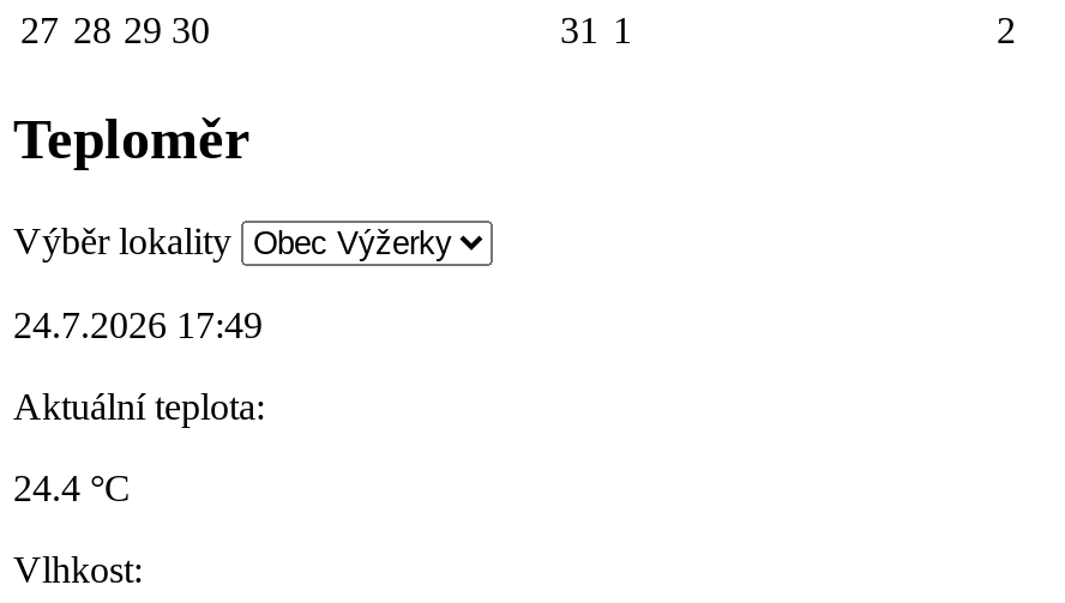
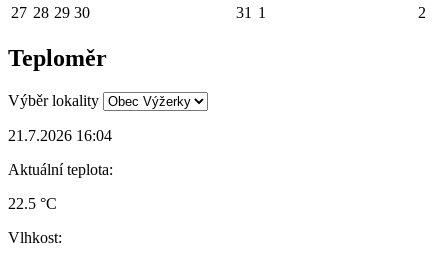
[13,303,263,344] 24.7.2026 17:49 -> [8,126,112,143] 21.7.2026 16:04
[13,466,131,507] 24.4 °C -> [8,194,57,211] 22.5 °C

